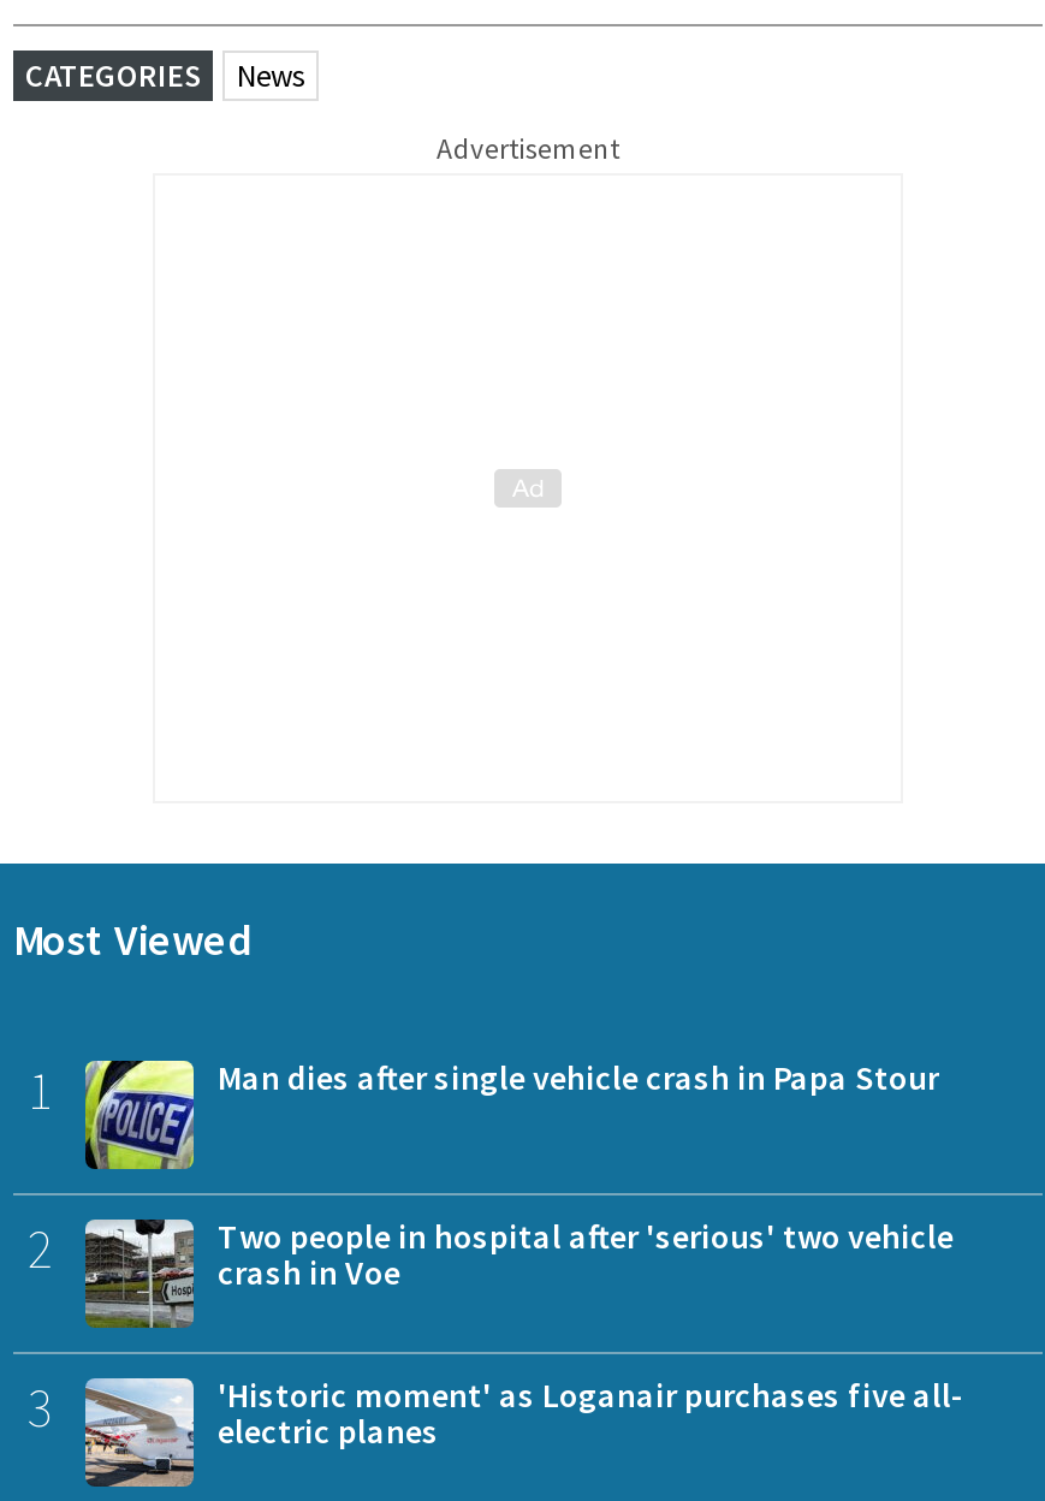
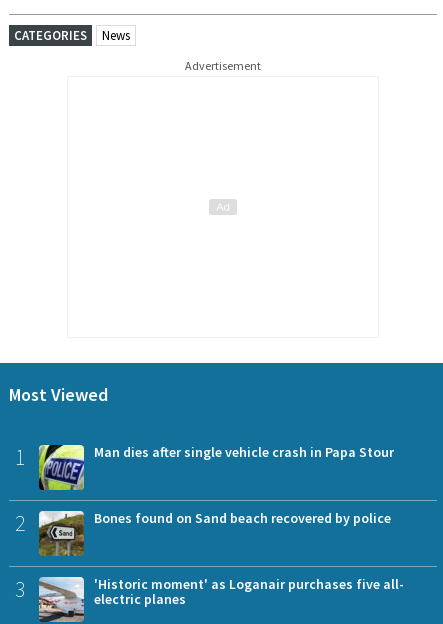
[83,1214,954,1328] [image] | Two people in hospital after 'serious' two vehicle | crash in Voe -> [38,509,391,556] [image] | Bones found on Sand beach recovered by police

